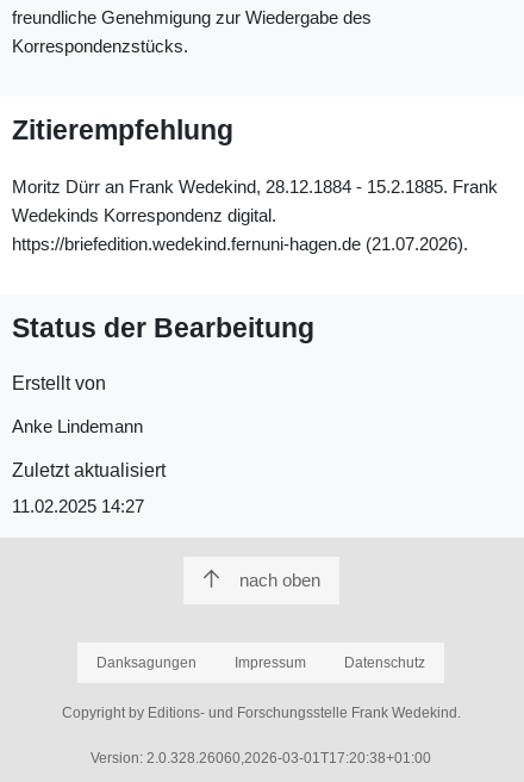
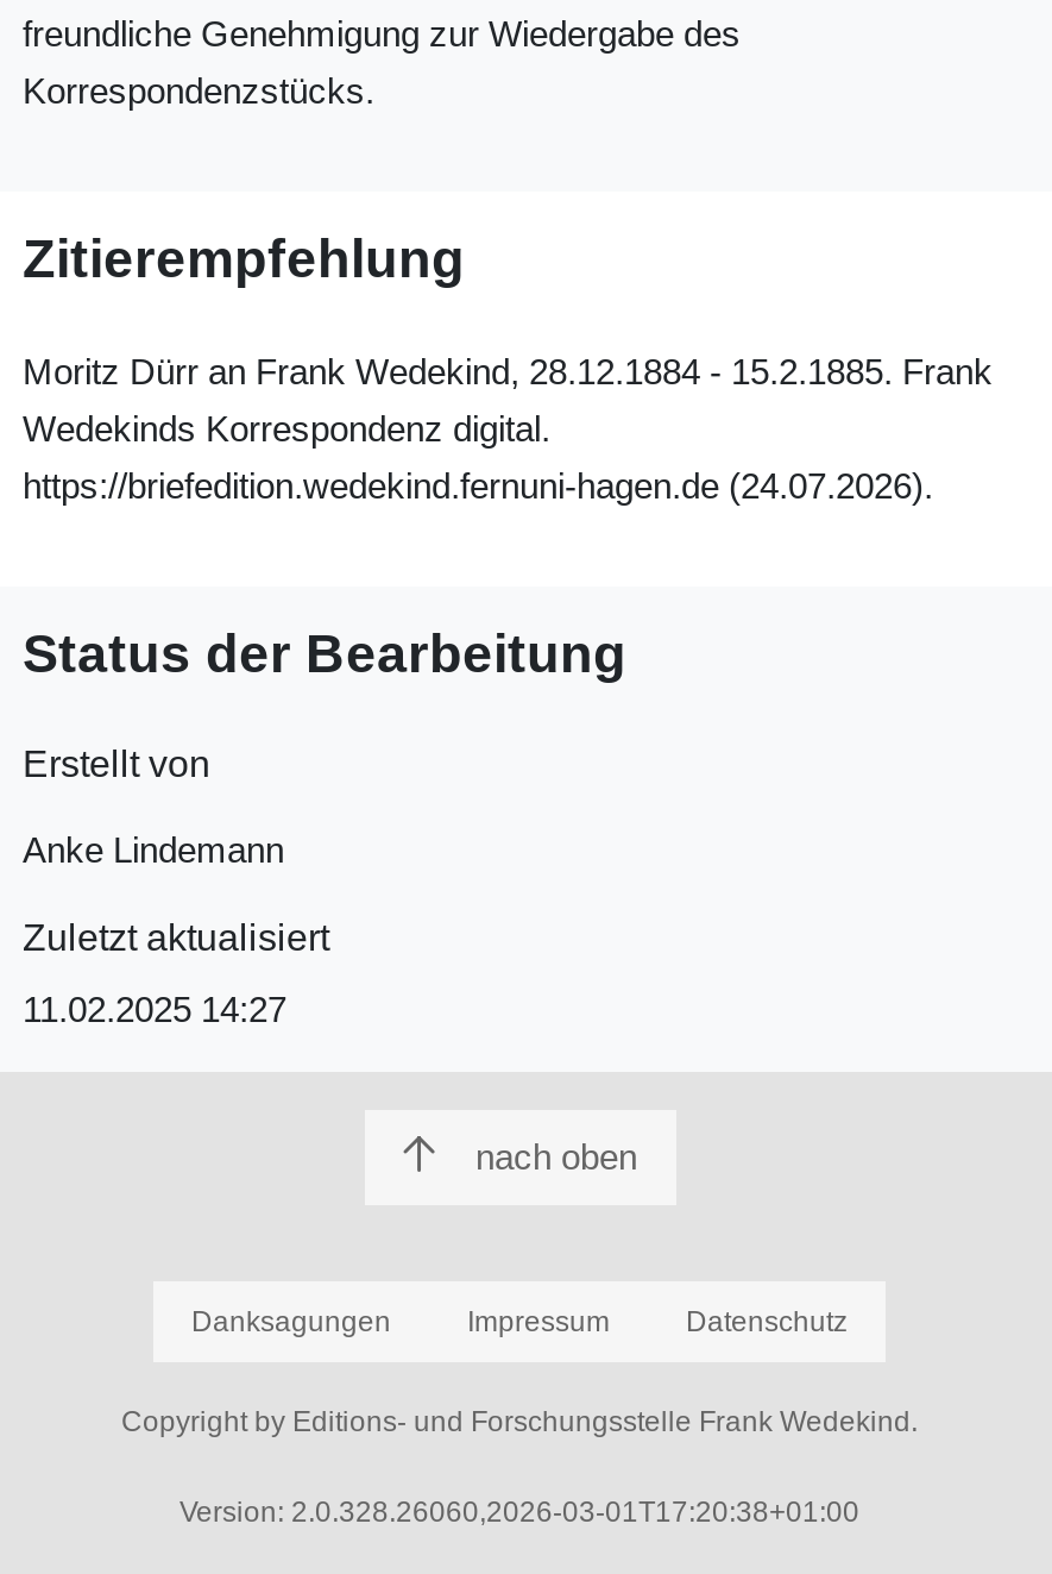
[12,234,468,254] https://briefedition.wedekind.fernuni-hagen.de (21.07.2026). -> [23,465,933,506] https://briefedition.wedekind.fernuni-hagen.de (24.07.2026).

